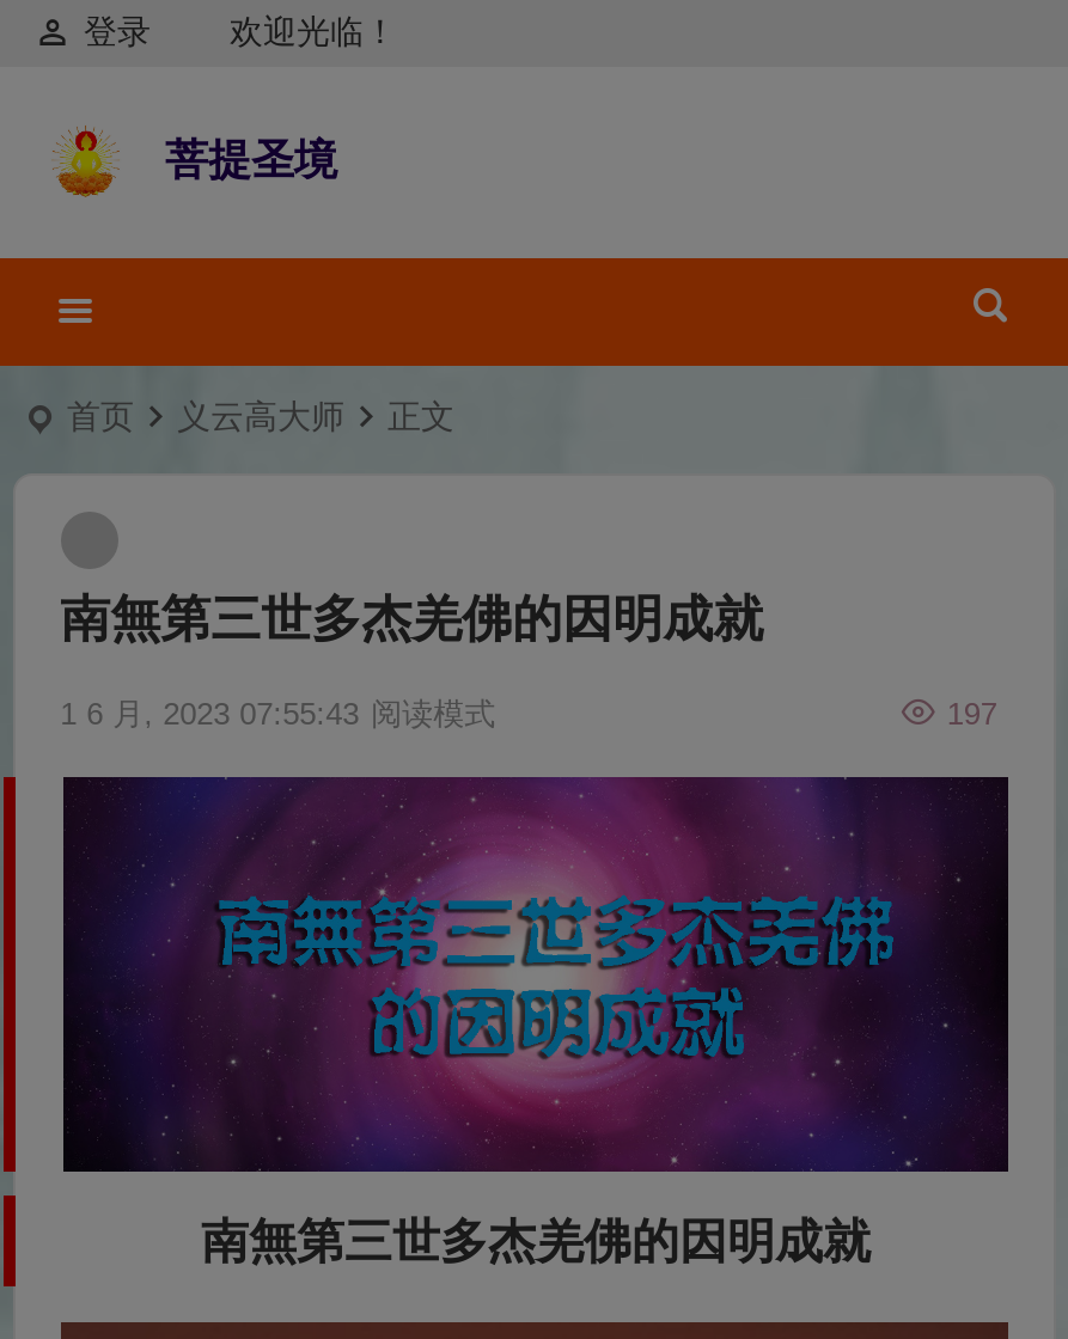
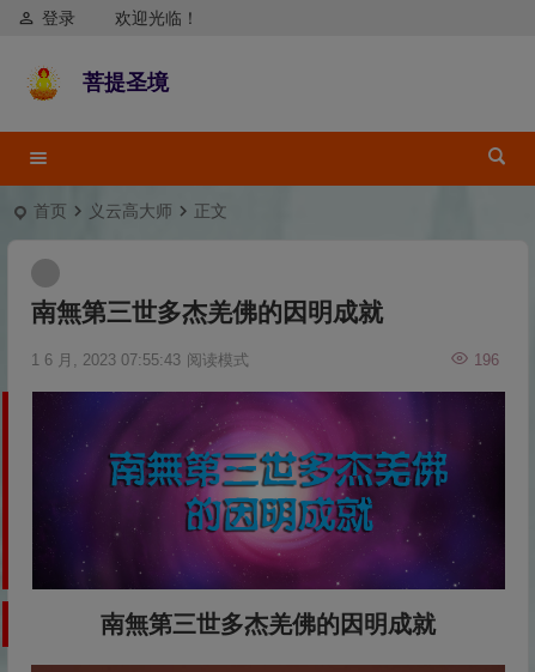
[947,696,997,732] 197 -> [474,351,500,369] 196

